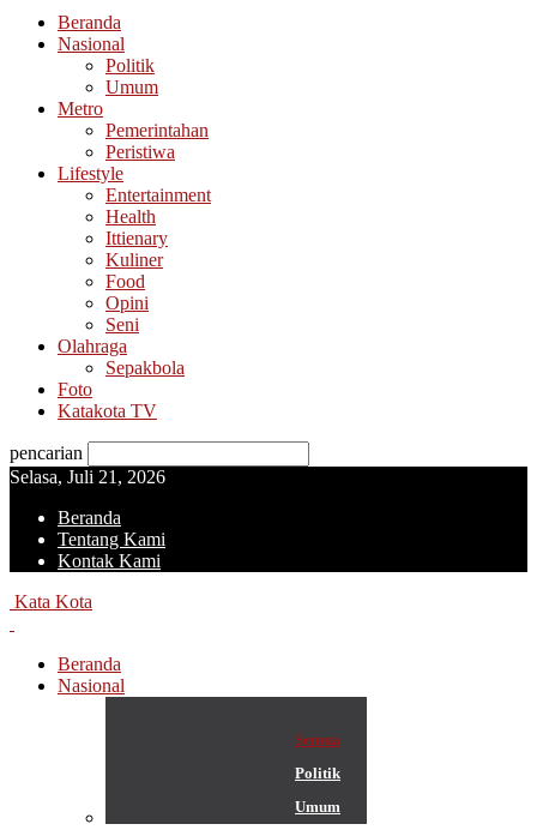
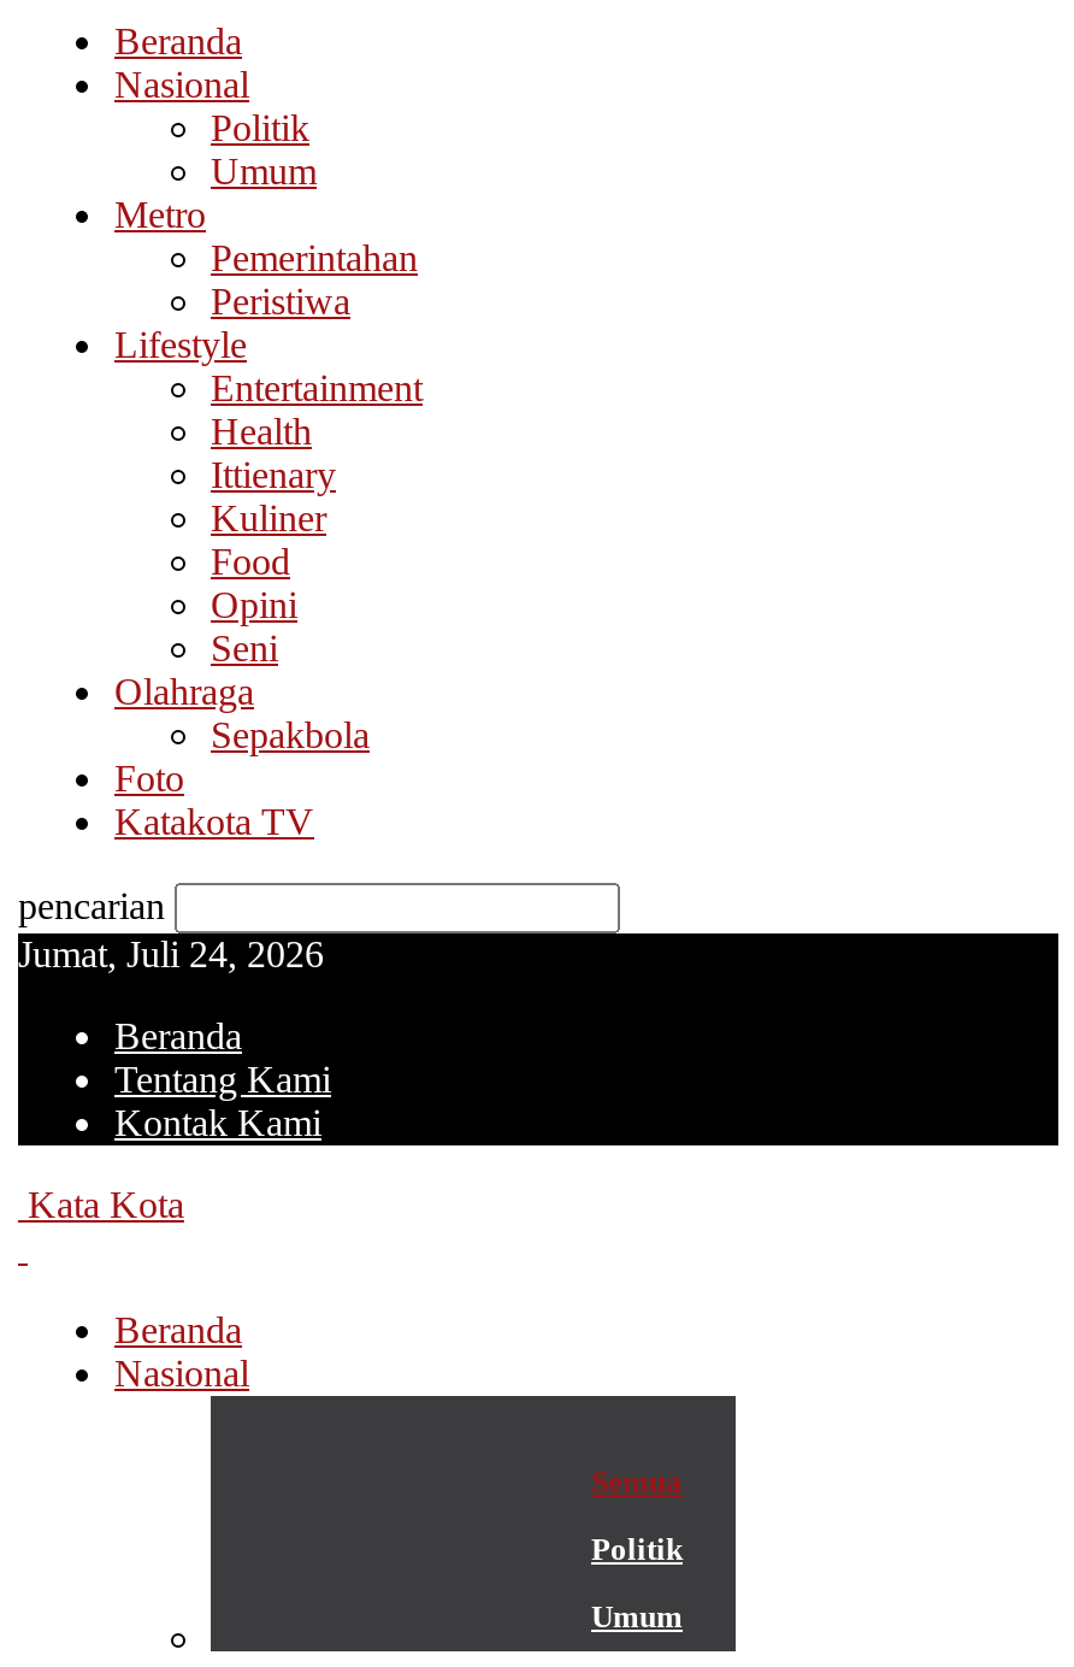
[10,467,165,487] Selasa, Juli 21, 2026 -> [18,933,324,974] Jumat, Juli 24, 2026

